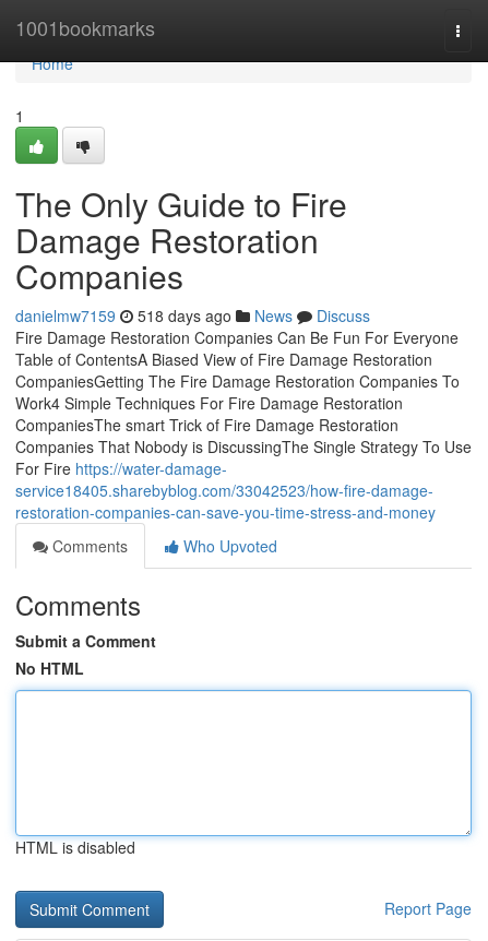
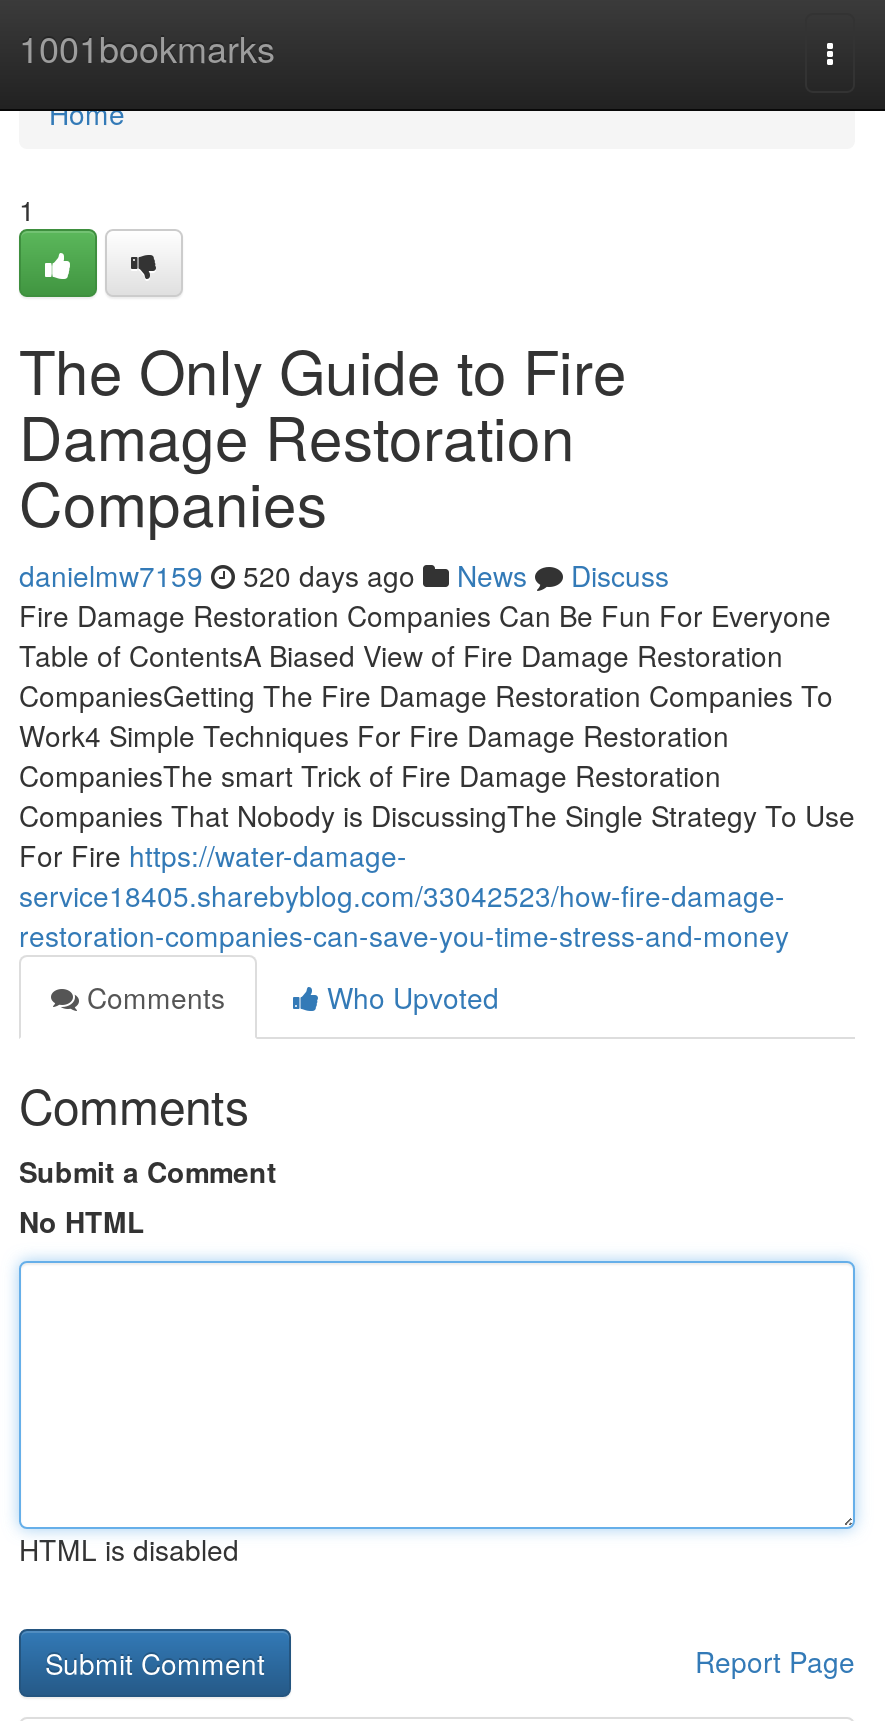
[15,305,370,326] danielmw7159 518 days ago News Discuss -> [19,555,669,595] danielmw7159 520 days ago News Discuss

